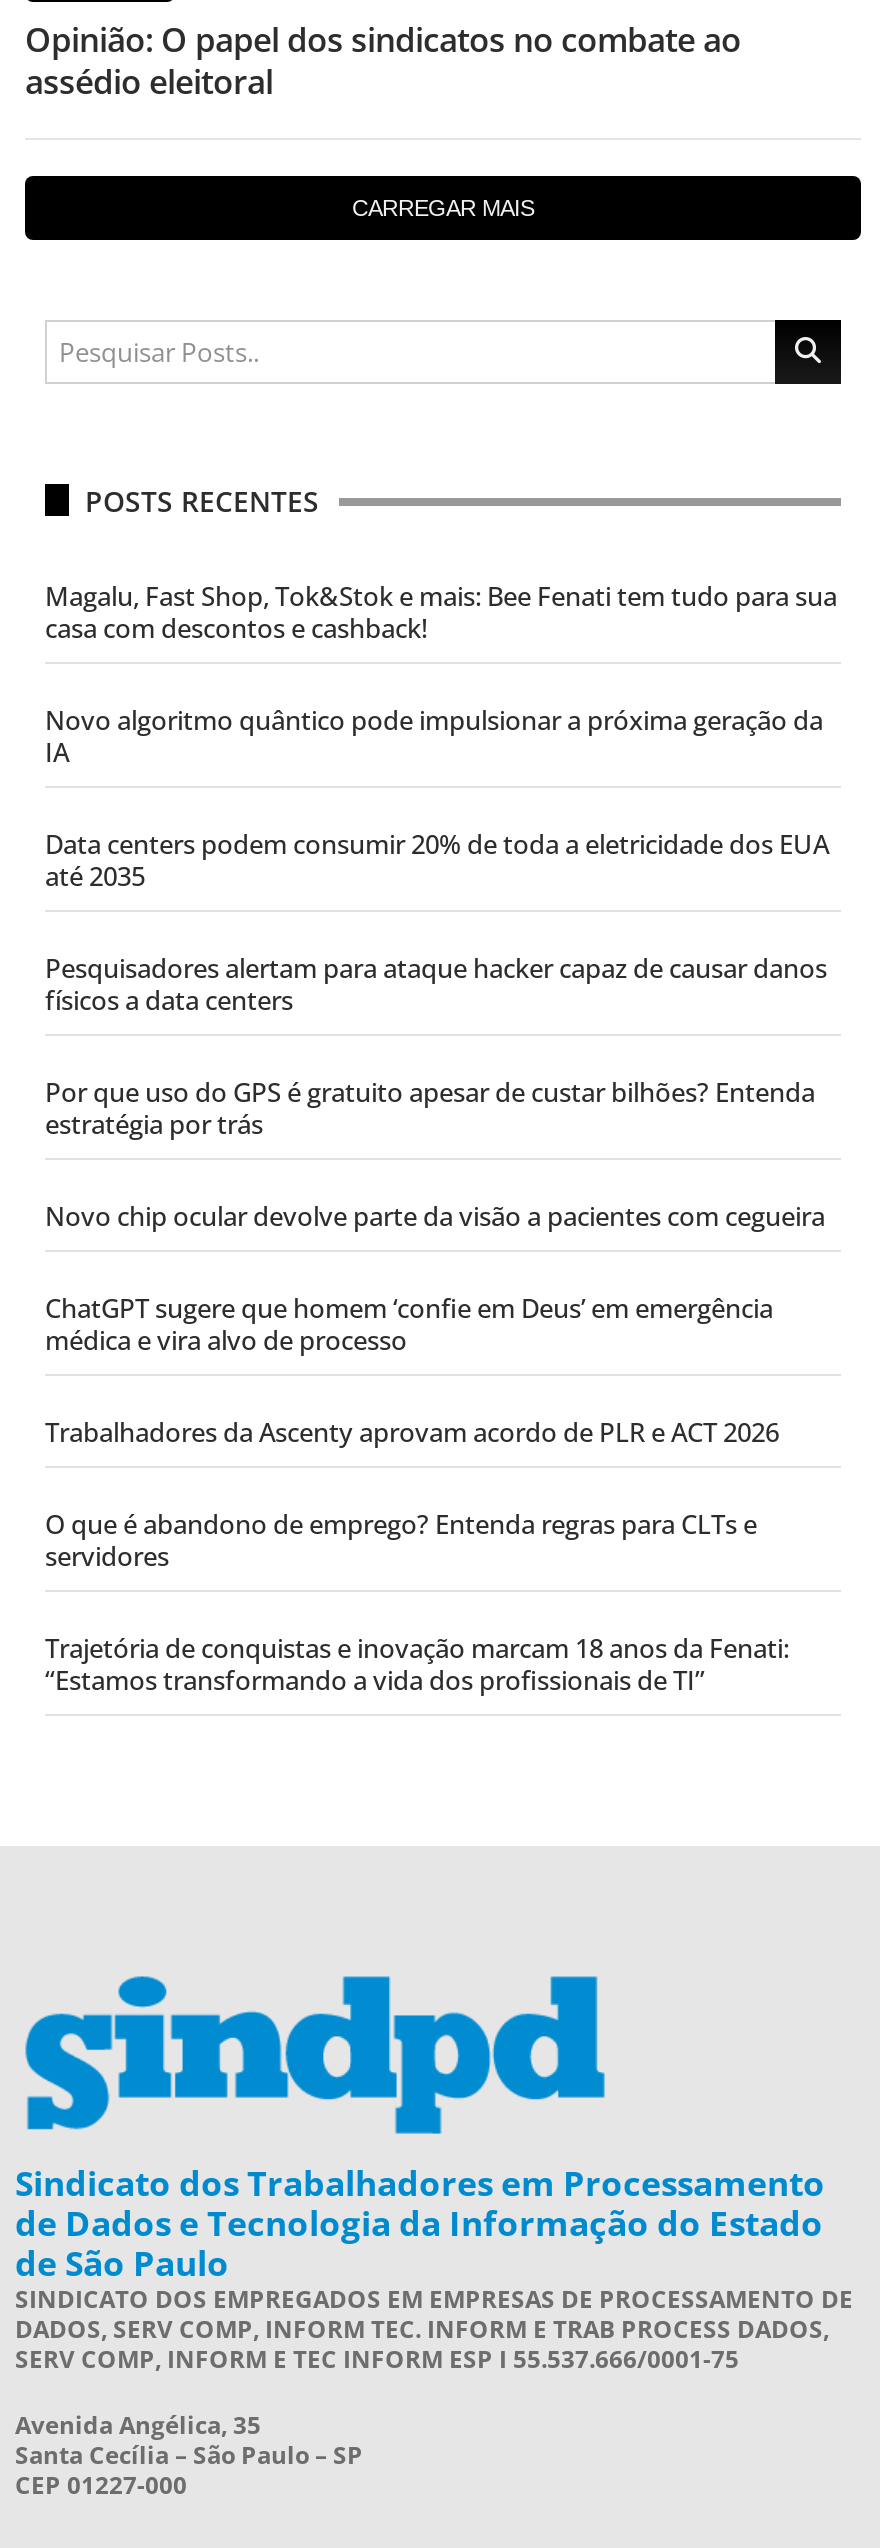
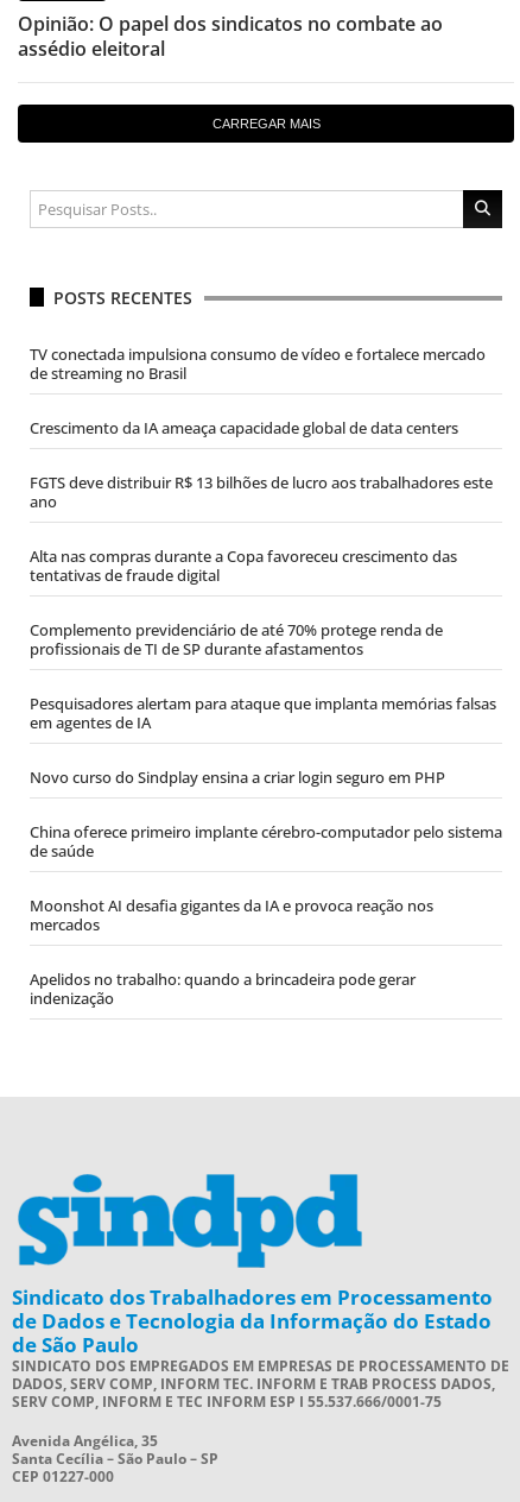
[45,578,837,646] Magalu, Fast Shop, Tok&Stok e mais: Bee Fenati tem tudo para sua | casa com descontos e cashback! -> [30,343,486,384] TV conectada impulsiona consumo de vídeo e fortalece mercado | de streaming no Brasil
[45,702,823,770] Novo algoritmo quântico pode impulsionar a próxima geração da | IA -> [30,417,458,438] Crescimento da IA ameaça capacidade global de data centers
[45,826,829,894] Data centers podem consumir 20% de toda a eletricidade dos EUA | até 2035 -> [30,472,493,512] FGTS deve distribuir R$ 13 bilhões de lucro aos trabalhadores este | ano
[45,950,827,1018] Pesquisadores alertam para ataque hacker capaz de causar danos | físicos a data centers -> [30,545,457,586] Alta nas compras durante a Copa favoreceu crescimento das | tentativas de fraude digital
[45,1074,815,1142] Por que uso do GPS é gratuito apesar de custar bilhões? Entenda | estratégia por trás -> [30,619,443,659] Complemento previdenciário de até 70% protege renda de | profissionais de TI de SP durante afastamentos
[45,1198,825,1234] Novo chip ocular devolve parte da visão a pacientes com cegueira -> [30,693,496,733] Pesquisadores alertam para ataque que implanta memórias falsas | em agentes de IA
[45,1290,773,1358] ChatGPT sugere que homem ‘confie em Deus’ em emergência | médica e vira alvo de processo -> [30,766,445,788] Novo curso do Sindplay ensina a criar login seguro em PHP
[45,1414,779,1450] Trabalhadores da Ascenty aprovam acordo de PLR e ACT 2026 -> [30,821,502,861] China oferece primeiro implante cérebro-computador pelo sistema | de saúde
[45,1506,757,1574] O que é abandono de emprego? Entenda regras para CLTs e | servidores -> [30,895,433,935] Moonshot AI desafia gigantes da IA e provoca reação nos | mercados
[45,1630,789,1698] Trajetória de conquistas e inovação marcam 18 anos da Fenati: | “Estamos transformando a vida dos profissionais de TI” -> [30,968,416,1009] Apelidos no trabalho: quando a brincadeira pode gerar | indenização

